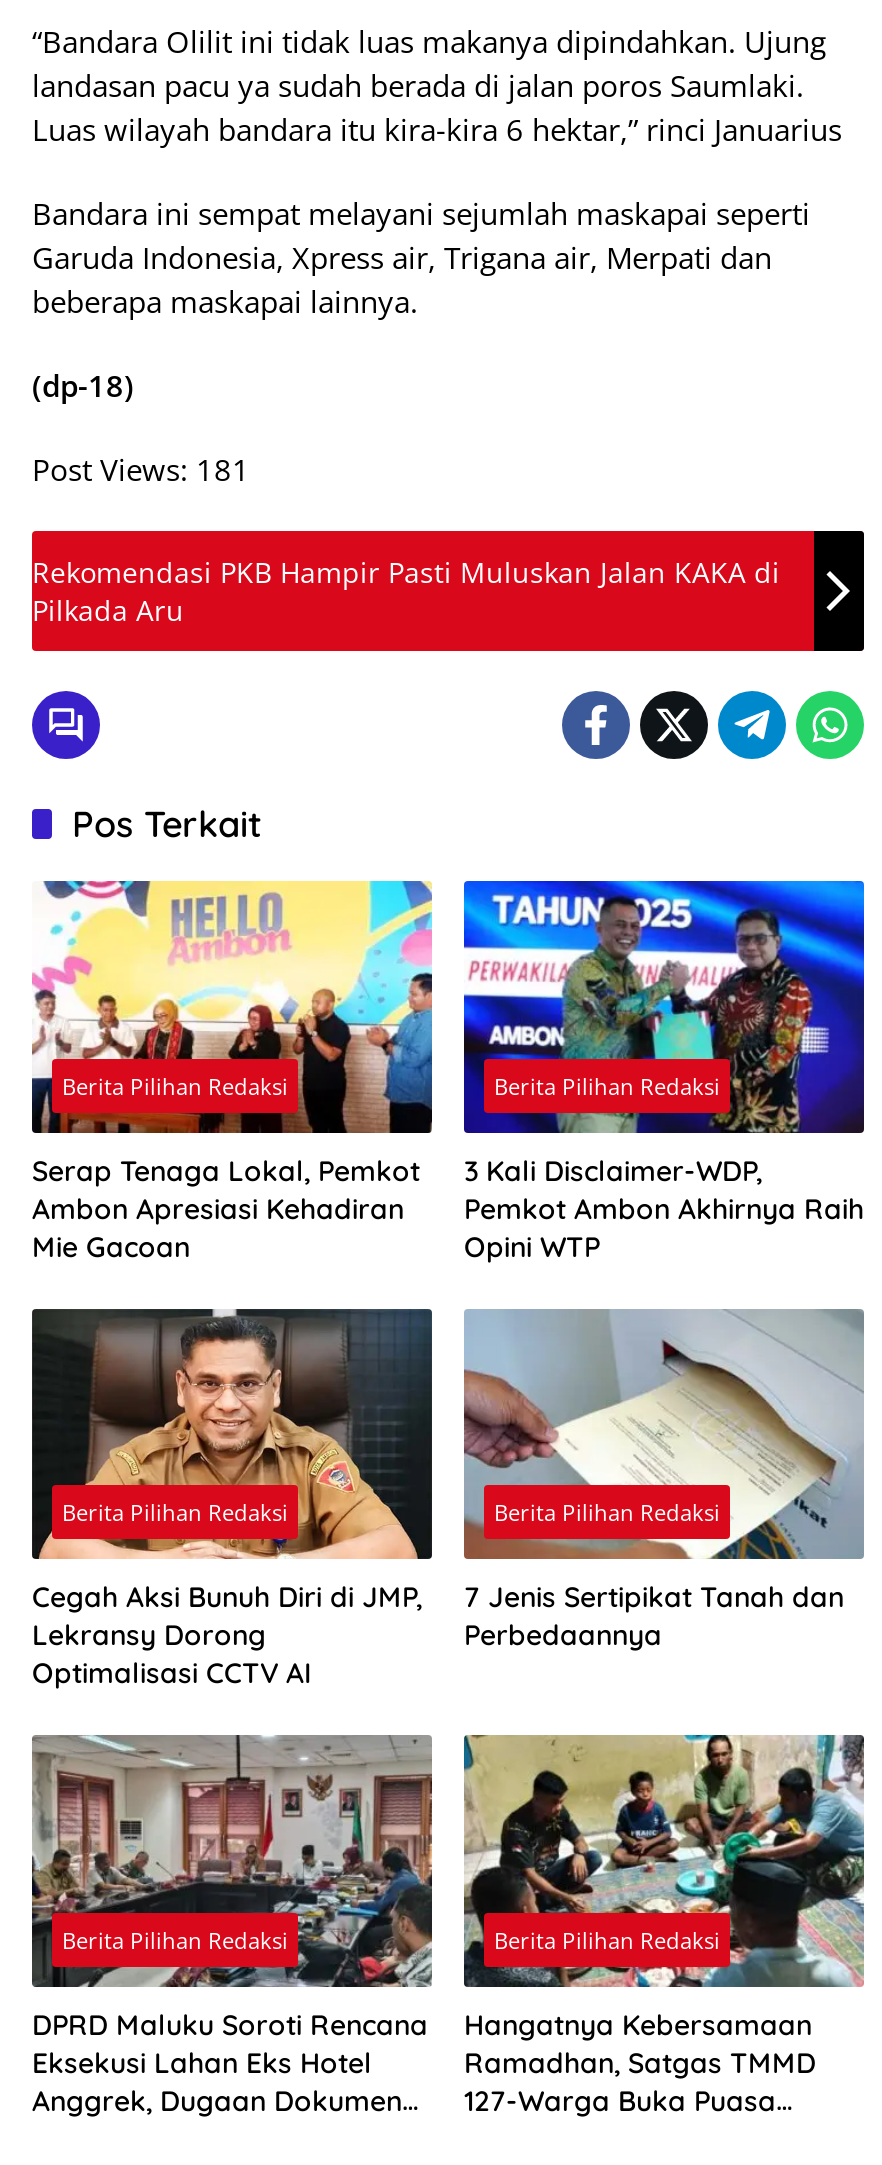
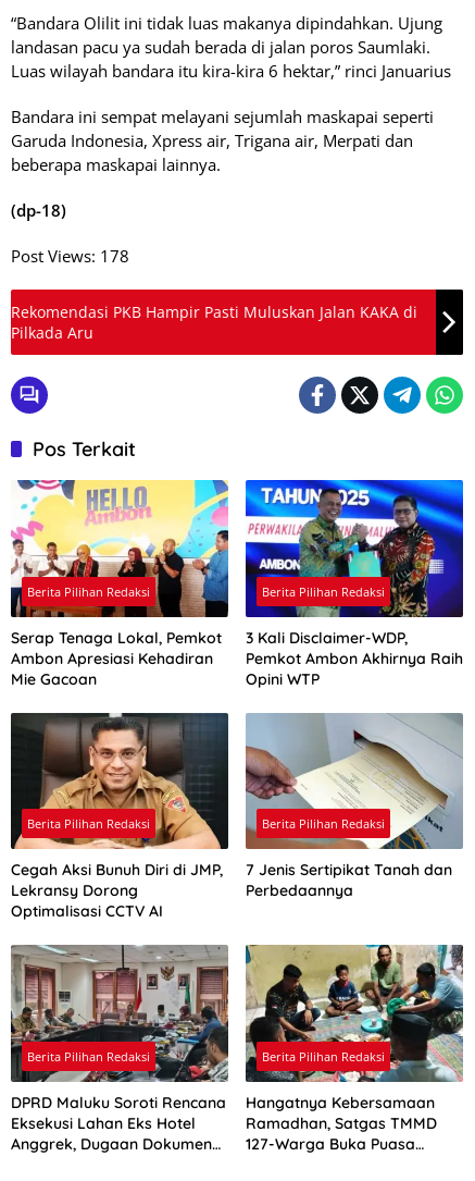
[32,449,250,489] Post Views: 181 -> [11,245,129,267] Post Views: 178

